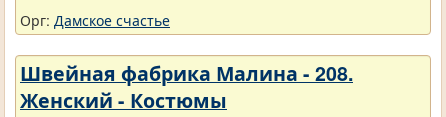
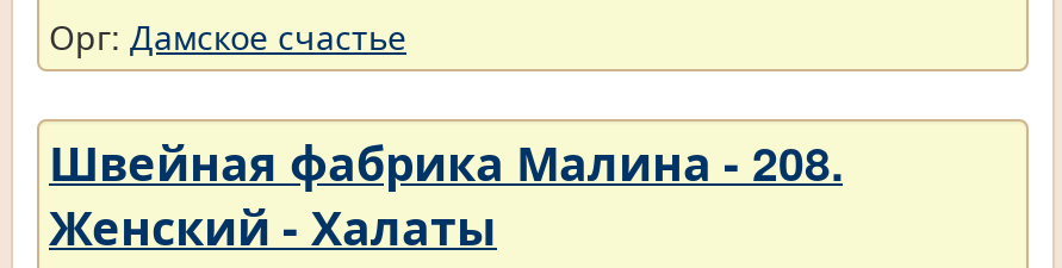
[20,86,227,114] Женский - Костюмы -> [49,193,497,260] Женский - Халаты

